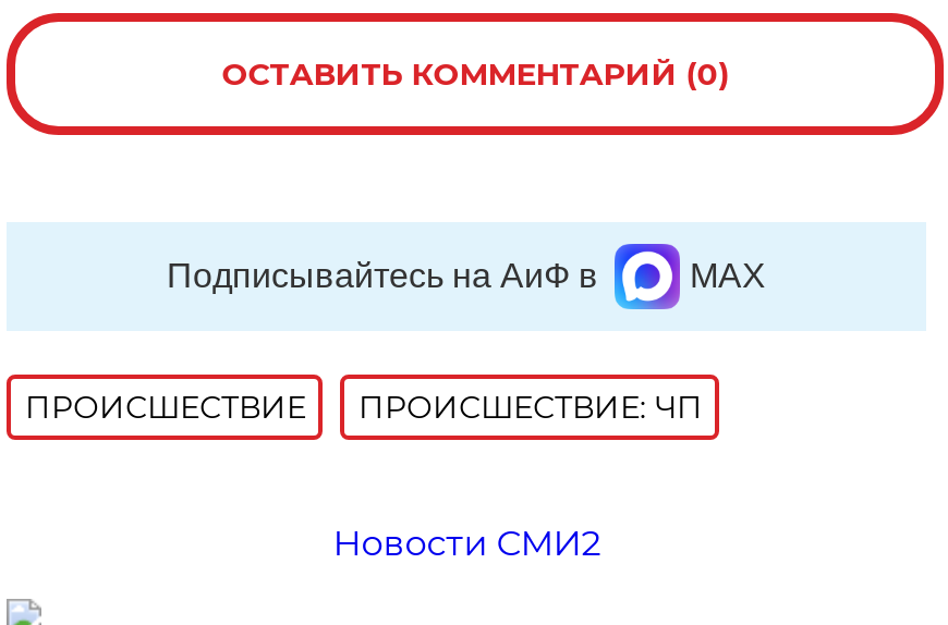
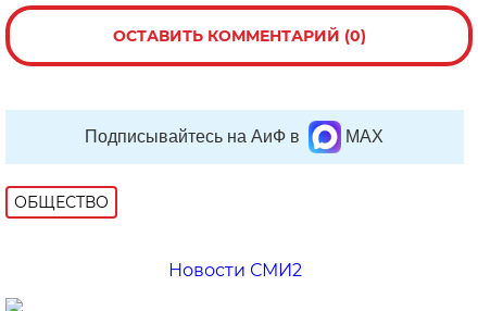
[25,388,703,427] ПРОИСШЕСТВИE | ПРОИСШЕСТВИЕ: ЧП -> [15,193,109,212] ОБЩЕСТВО

